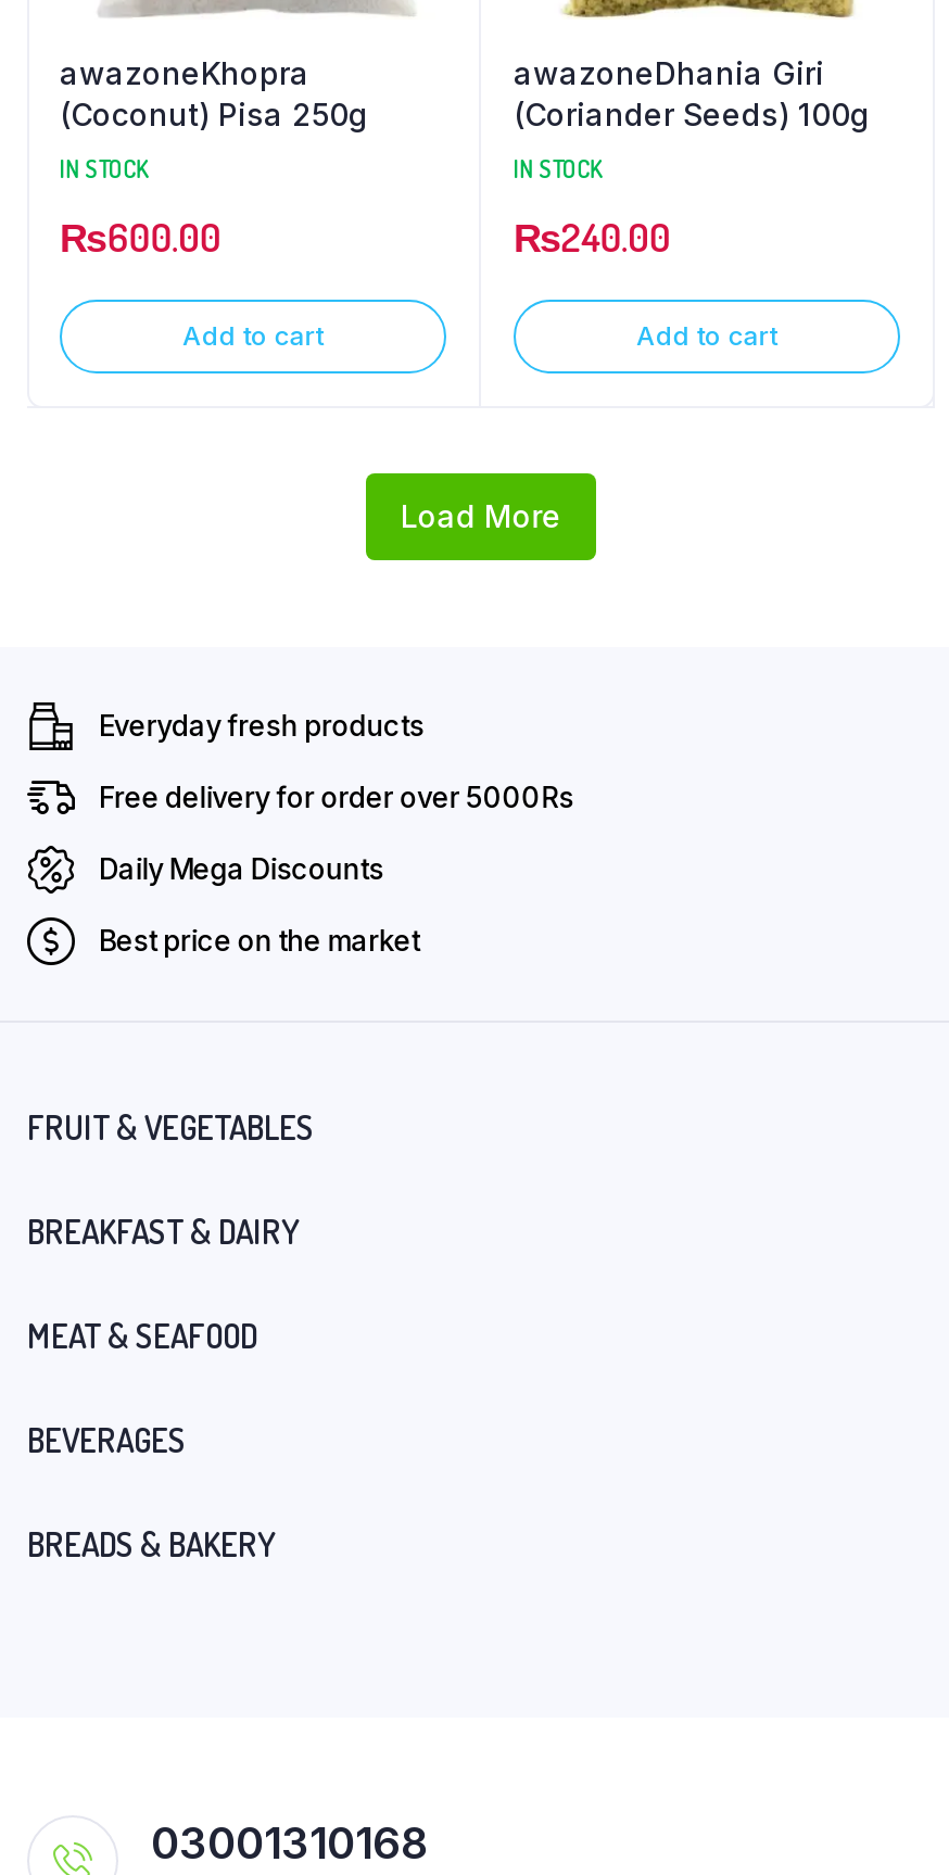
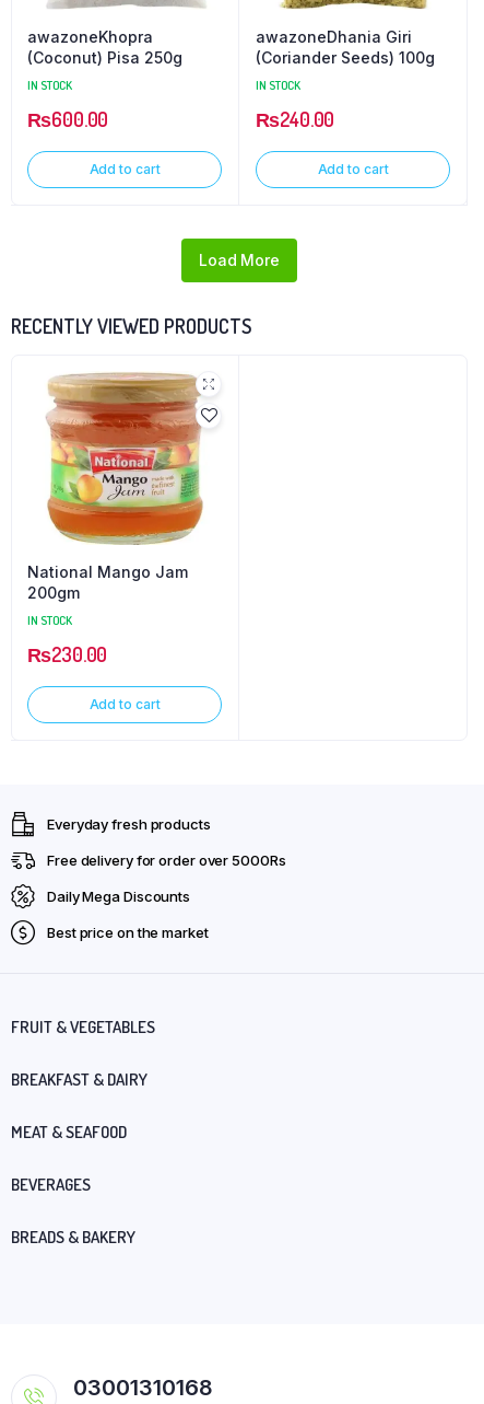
none -> [11,314,251,338] RECENTLY VIEWED PRODUCTS
none -> [27,357,219,713] [image] | National Mango Jam | 200gm | IN STOCK | ₨230.00 | Add to cart

